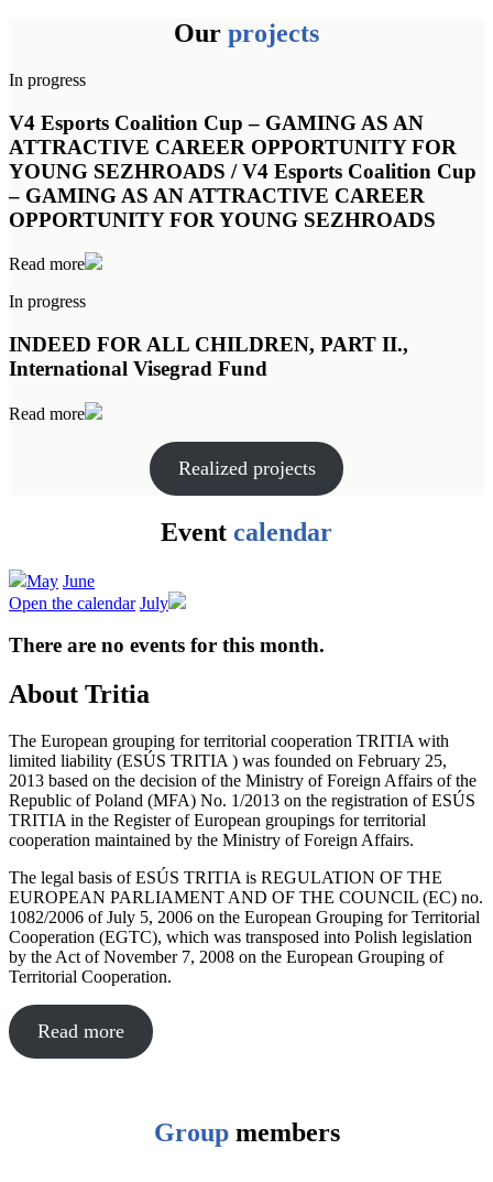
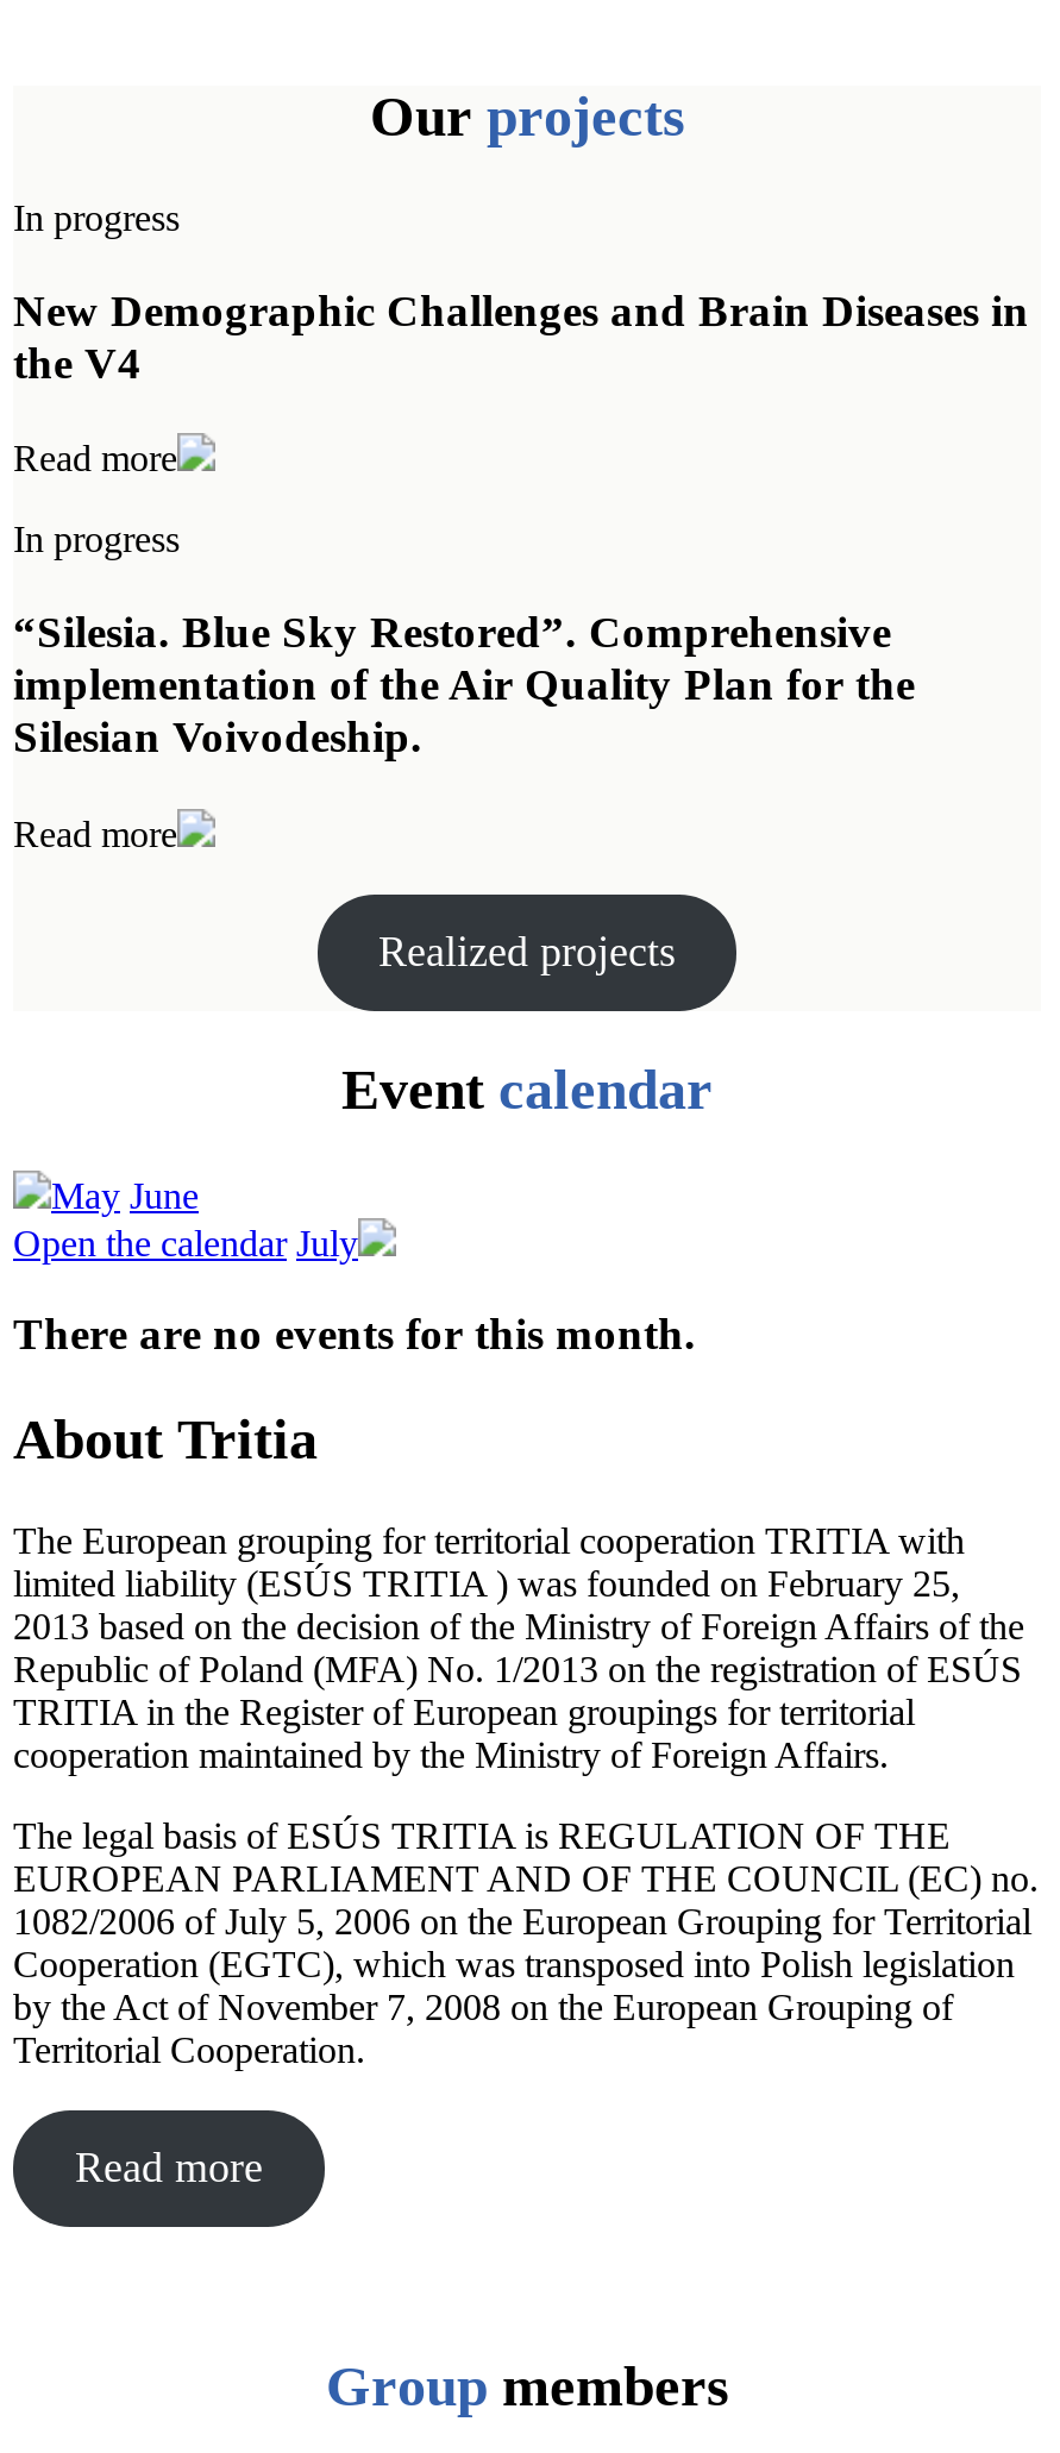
[9,111,476,231] V4 Esports Coalition Cup – GAMING AS AN | ATTRACTIVE CAREER OPPORTUNITY FOR | YOUNG SEZHROADS / V4 Esports Coalition Cup | – GAMING AS AN ATTRACTIVE CAREER | OPPORTUNITY FOR YOUNG SEZHROADS -> [13,285,1029,387] New Demographic Challenges and Brain Diseases in | the V4
moved [9,255,86,311] -> [13,439,180,560]: Read more | In progress
[9,333,408,380] INDEED FOR ALL CHILDREN, PART II., | International Visegrad Fund -> [13,607,915,762] “Silesia. Blue Sky Restored”. Comprehensive | implementation of the Air Quality Plan for the | Silesian Voivodeship.

